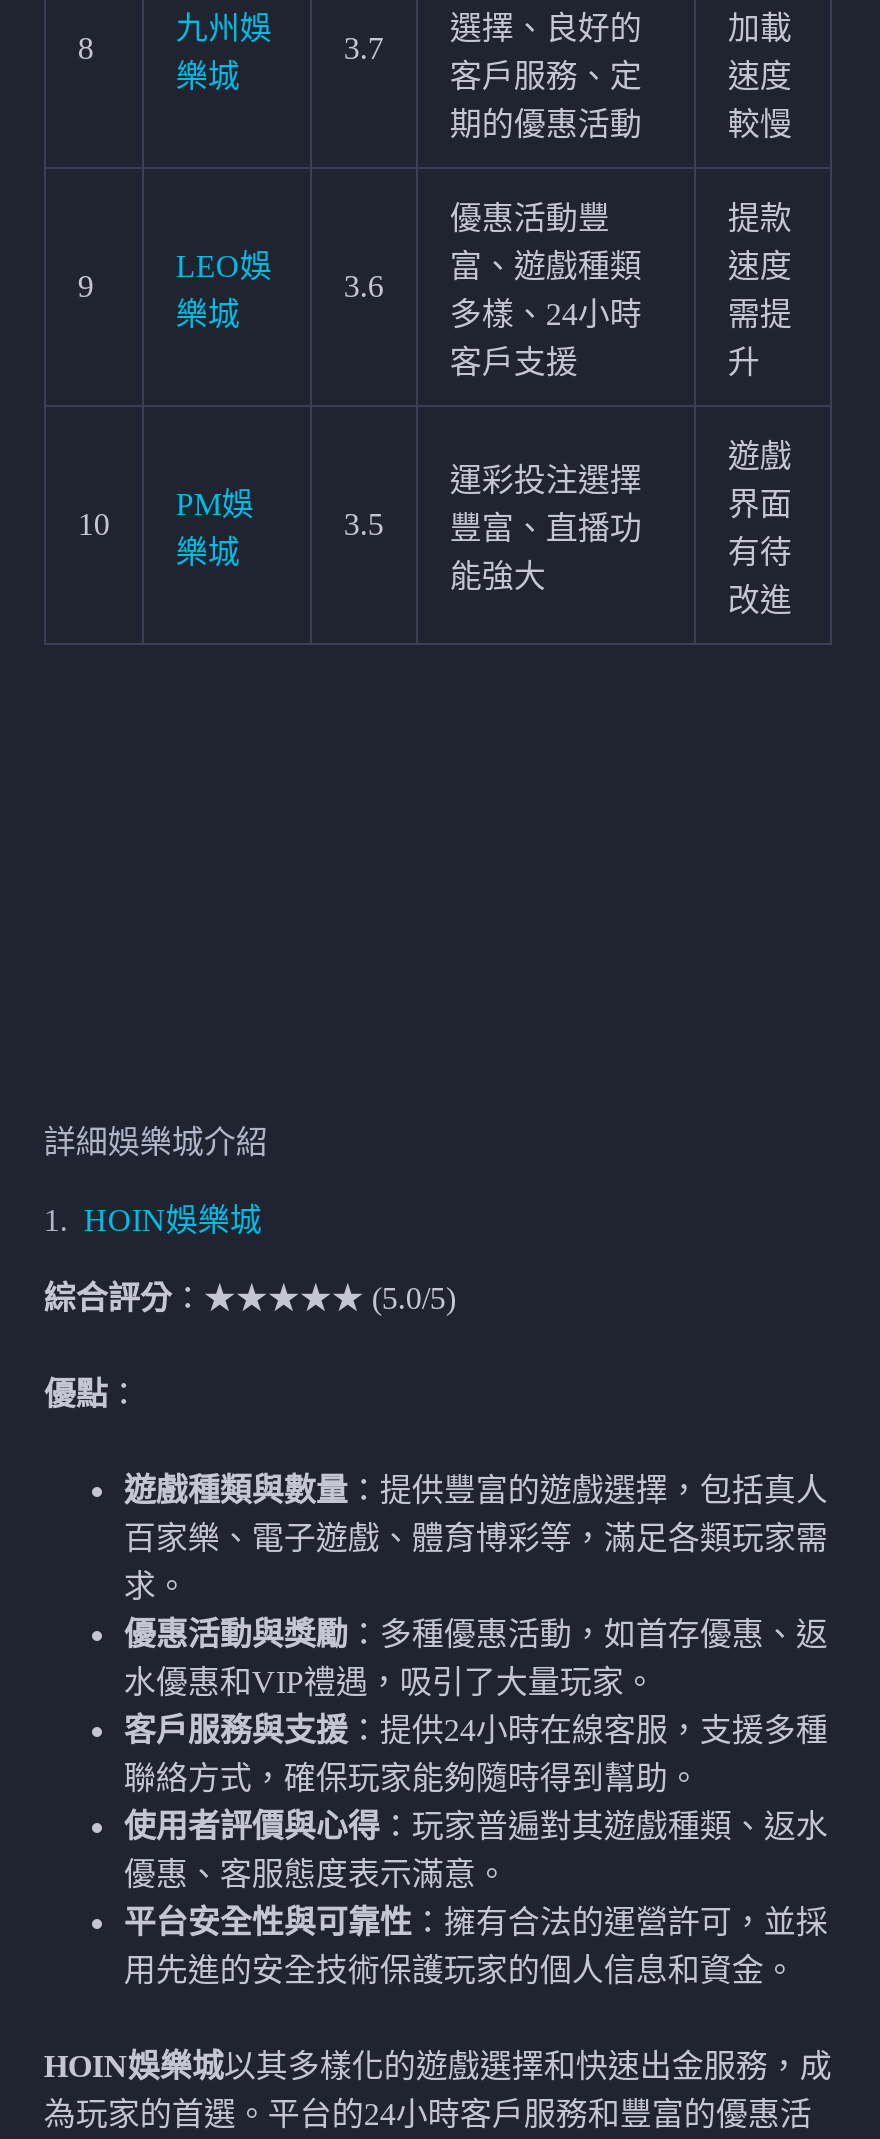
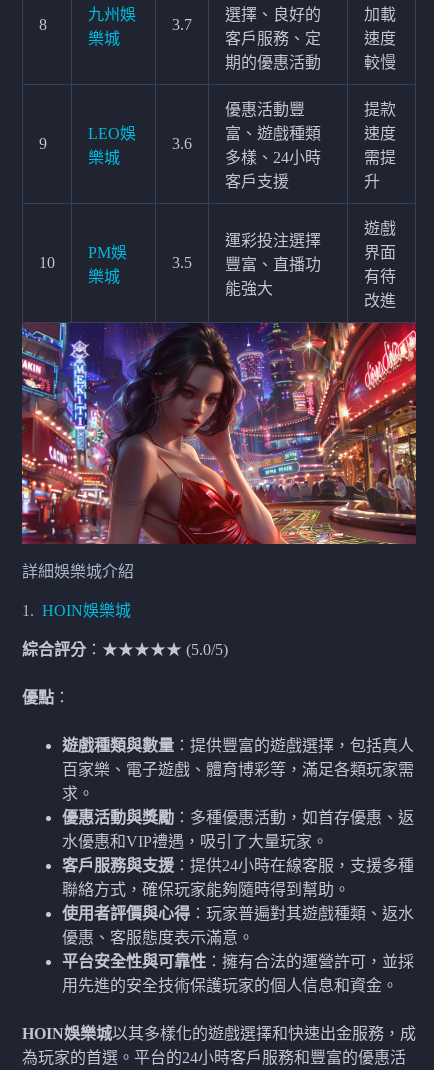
none -> [21,322,417,545] [image]

